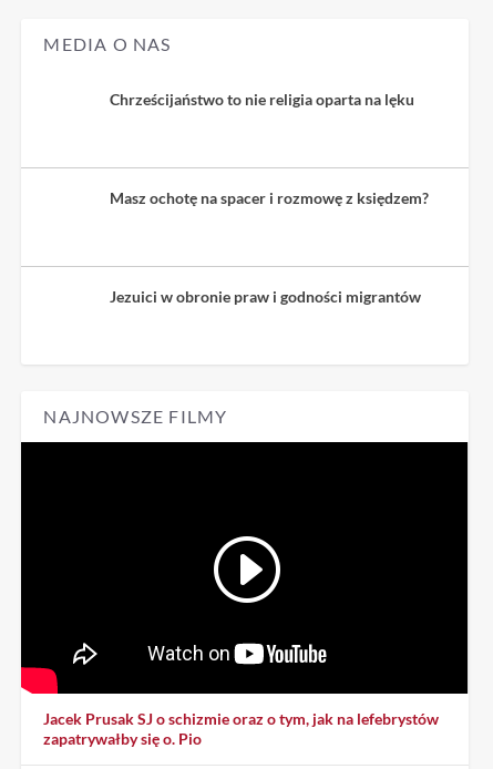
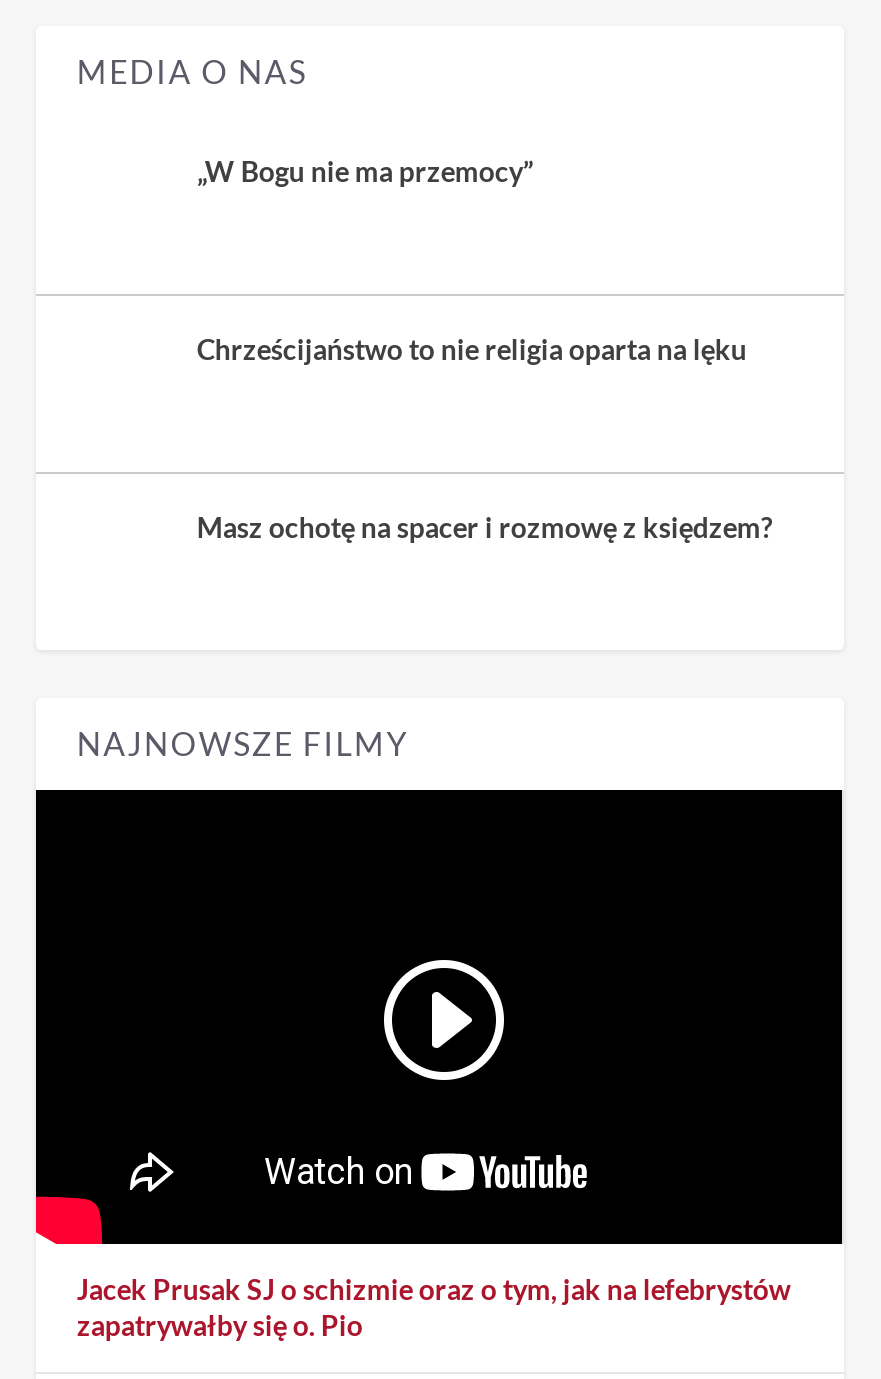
none -> [197,154,533,188] „W Bogu nie ma przemocy”
moved [110,90,429,207] -> [197,332,773,544]: Chrześcijaństwo to nie religia oparta na lęku | Masz ochotę na spacer i rozmowę z księdzem?
[110,287,421,306] Jezuici w obronie praw i godności migrantów -> none

